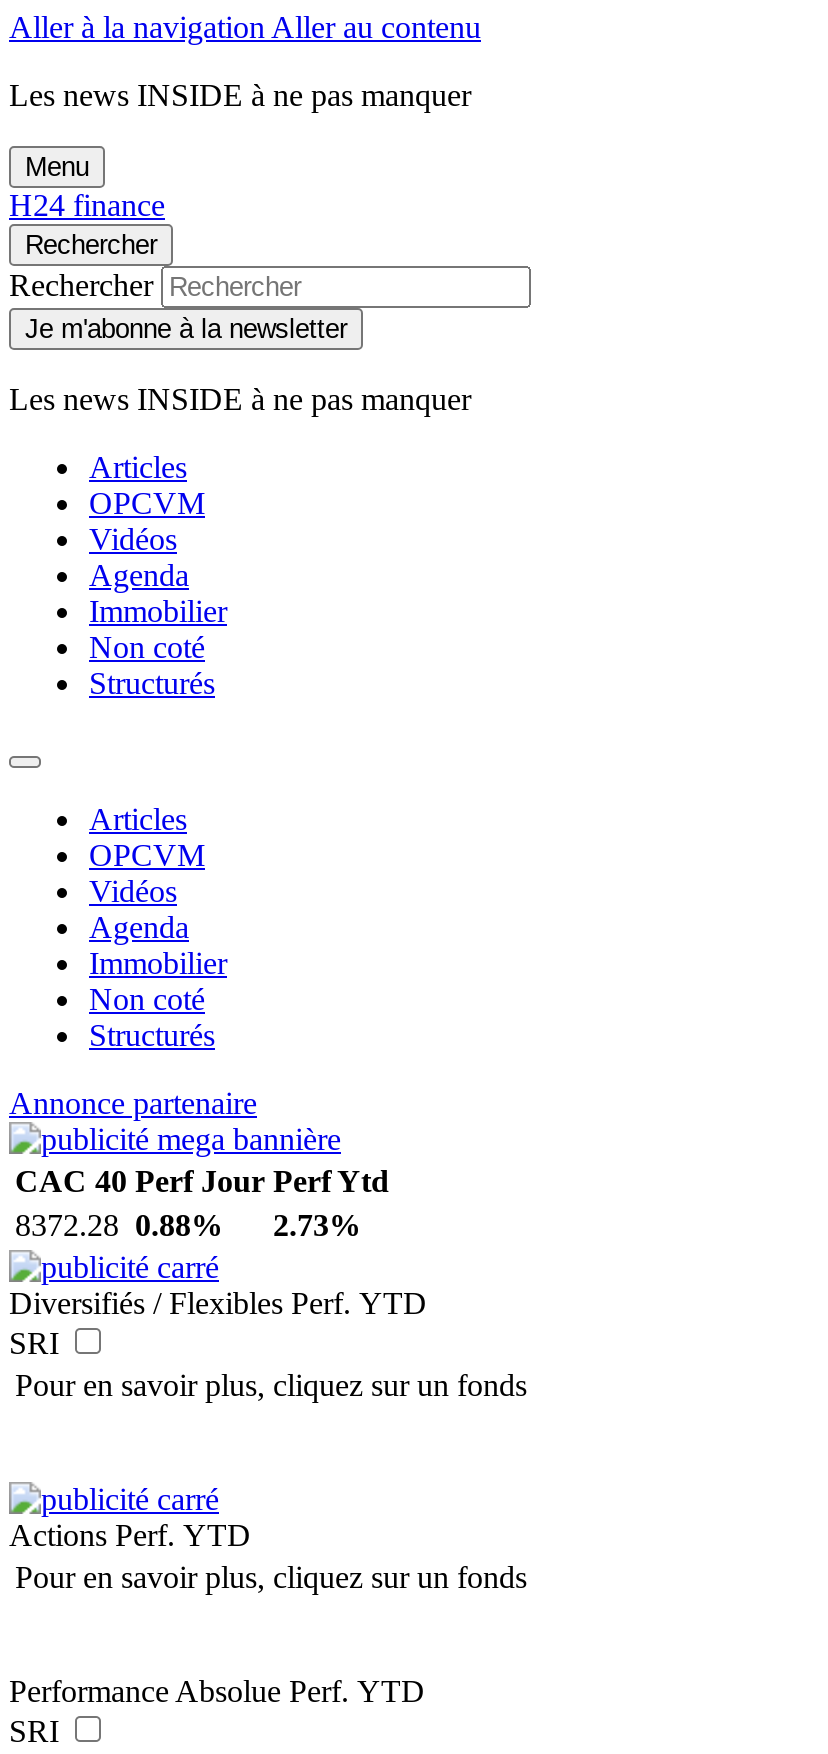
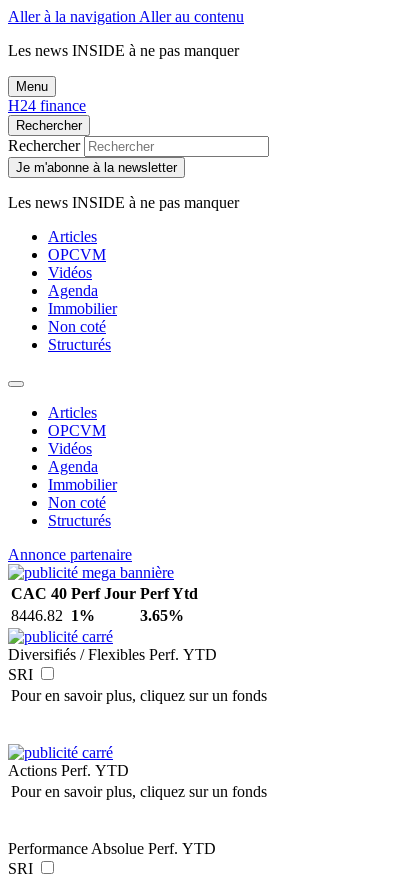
[15,1208,223,1242] 8372.28 0.88% -> [11,607,95,624] 8446.82 1%
[273,1208,361,1242] 2.73% -> [140,607,184,624] 3.65%

